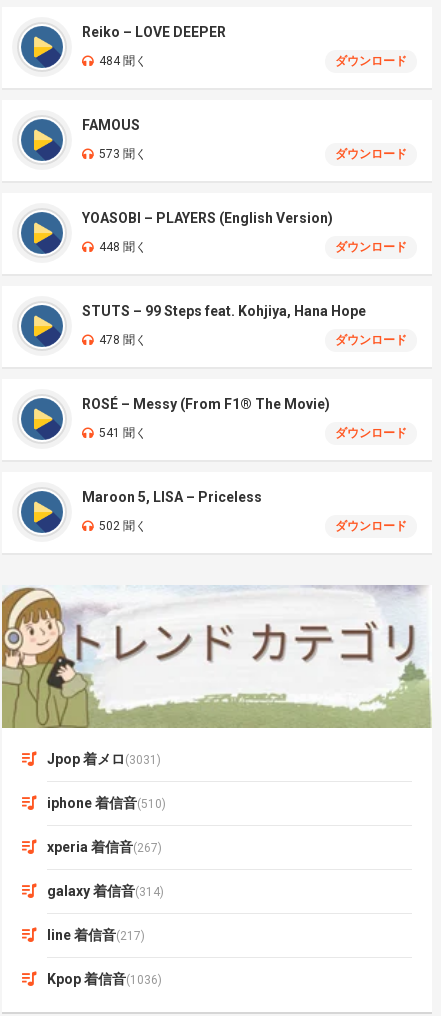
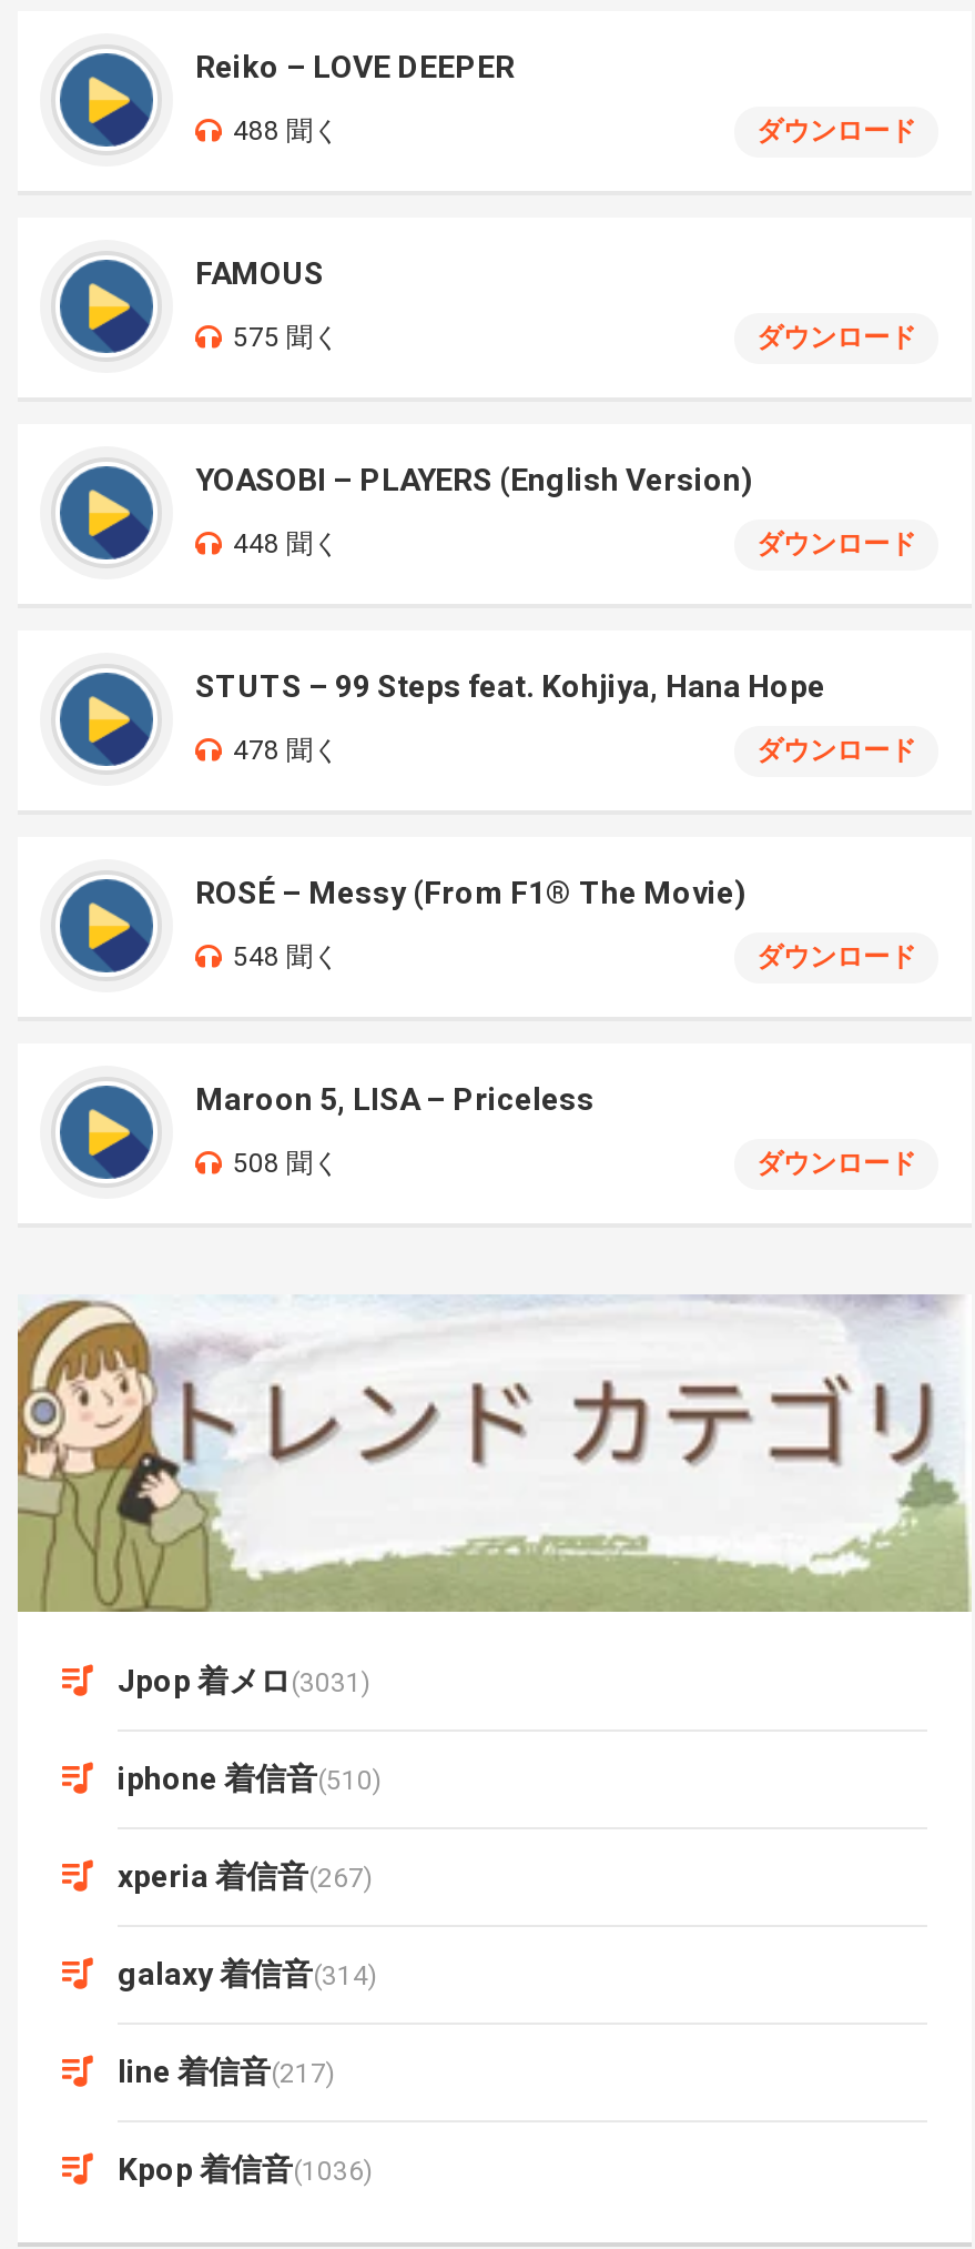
[99,54,147,68] 484 聞く -> [233,115,339,147] 488 聞く
[99,147,147,161] 573 聞く -> [233,322,339,353] 575 聞く
[99,426,147,440] 541 聞く -> [233,941,339,972] 548 聞く
[99,519,147,533] 502 聞く -> [233,1148,339,1179] 508 聞く

